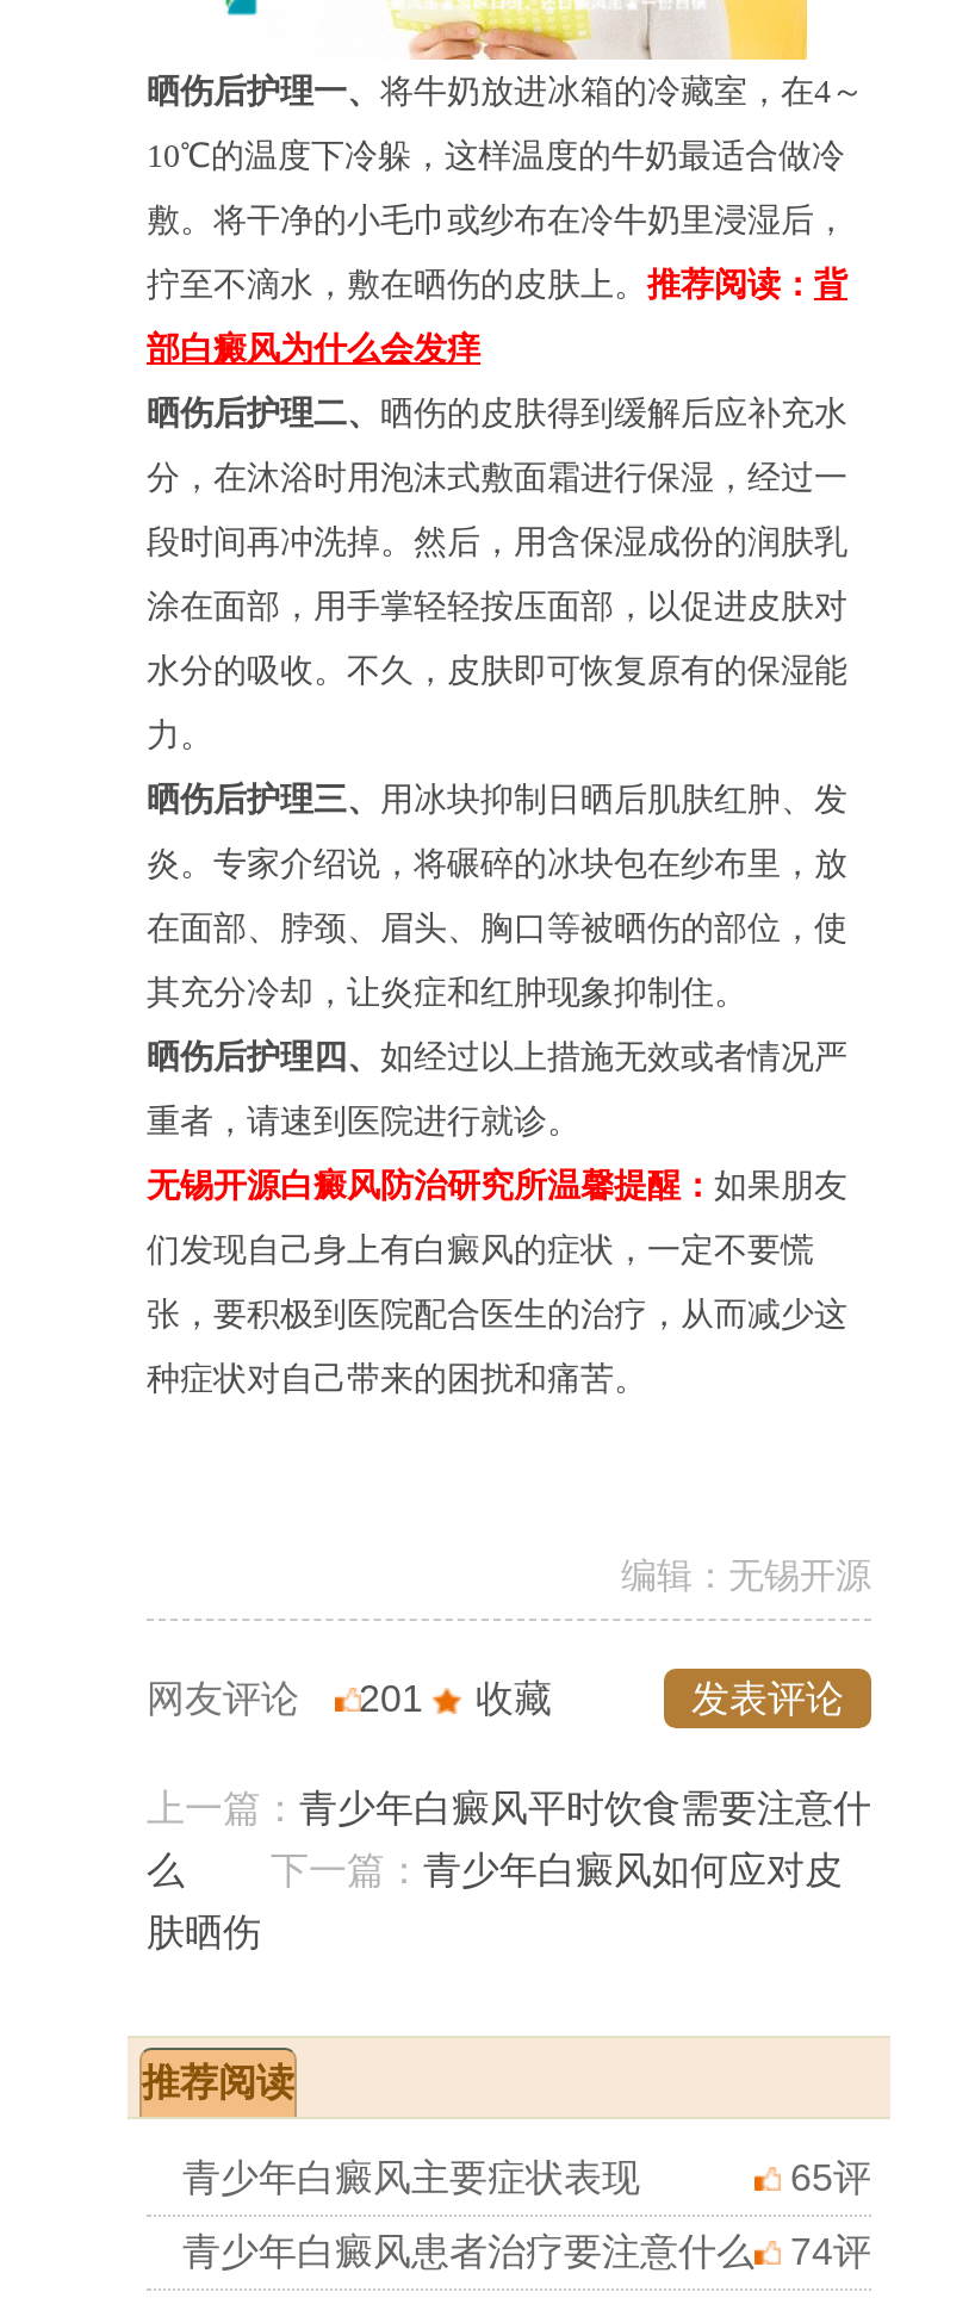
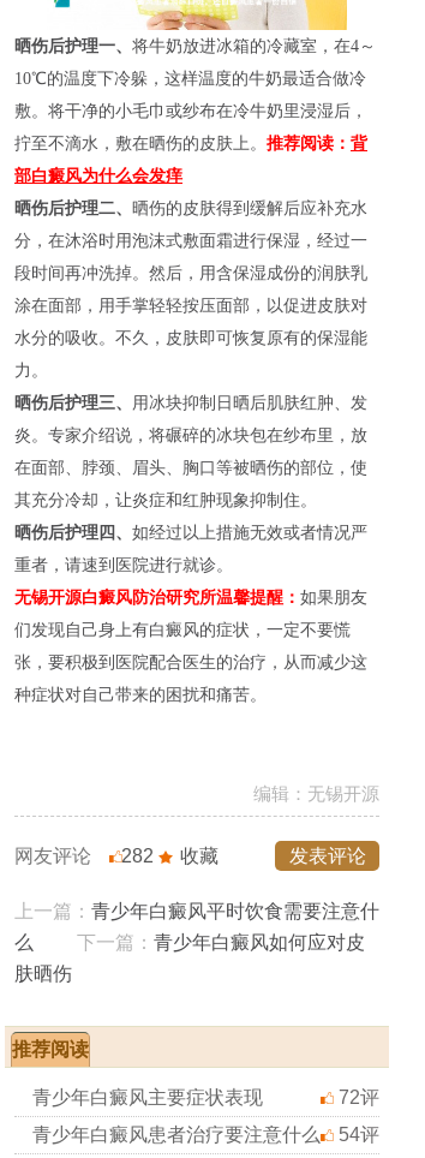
[147,1678,552,1719] 网友评论 201 收藏 -> [14,846,219,866] 网友评论 282 收藏
[790,2157,871,2198] 65评 -> [339,1087,379,1108] 72评
[182,2231,871,2272] 青少年白癜风患者治疗要注意什么 74评 -> [32,1124,379,1145] 青少年白癜风患者治疗要注意什么 54评

